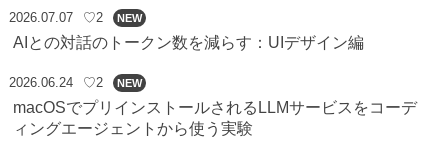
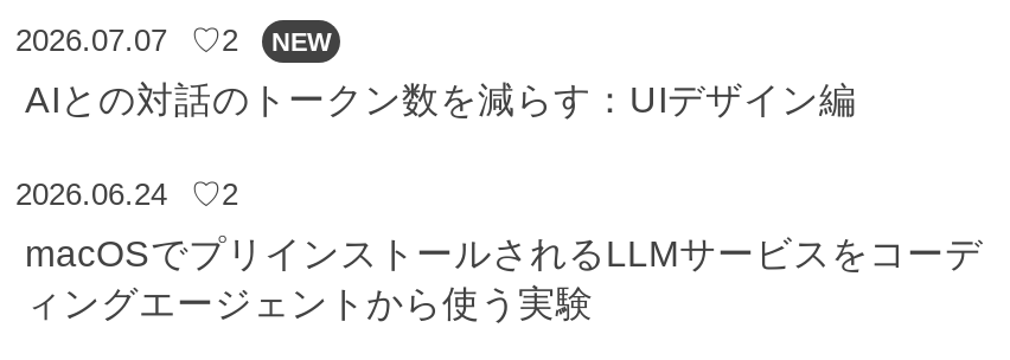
[117,77,142,89] NEW -> none

